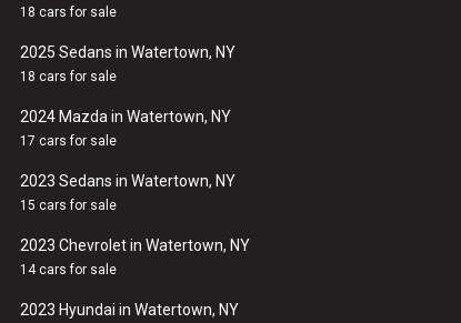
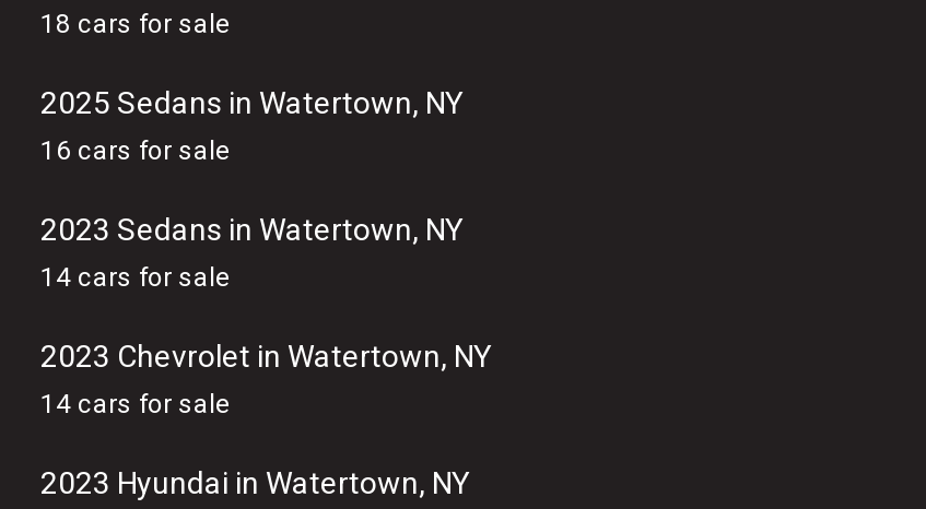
[20,69,231,149] 18 cars for sale | 2024 Mazda in Watertown, NY | 17 cars for sale -> [40,135,231,166] 16 cars for sale
[20,198,117,213] 15 cars for sale -> [40,262,231,293] 14 cars for sale

